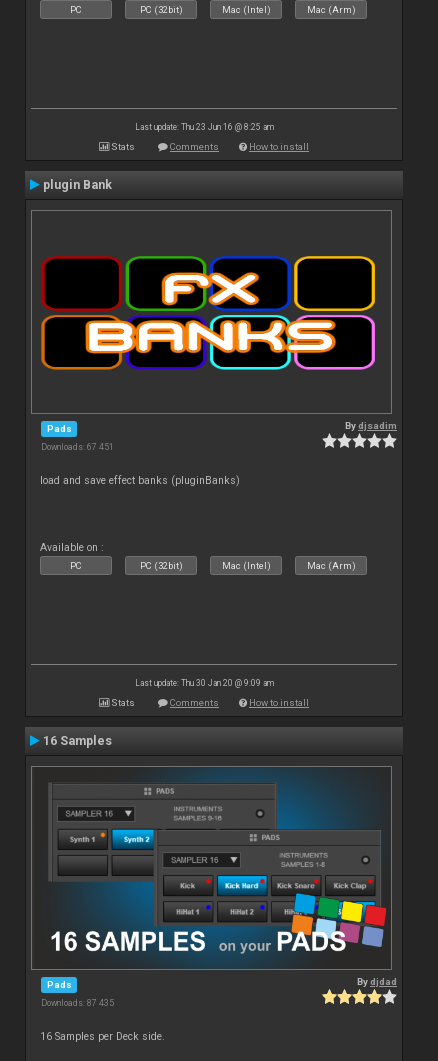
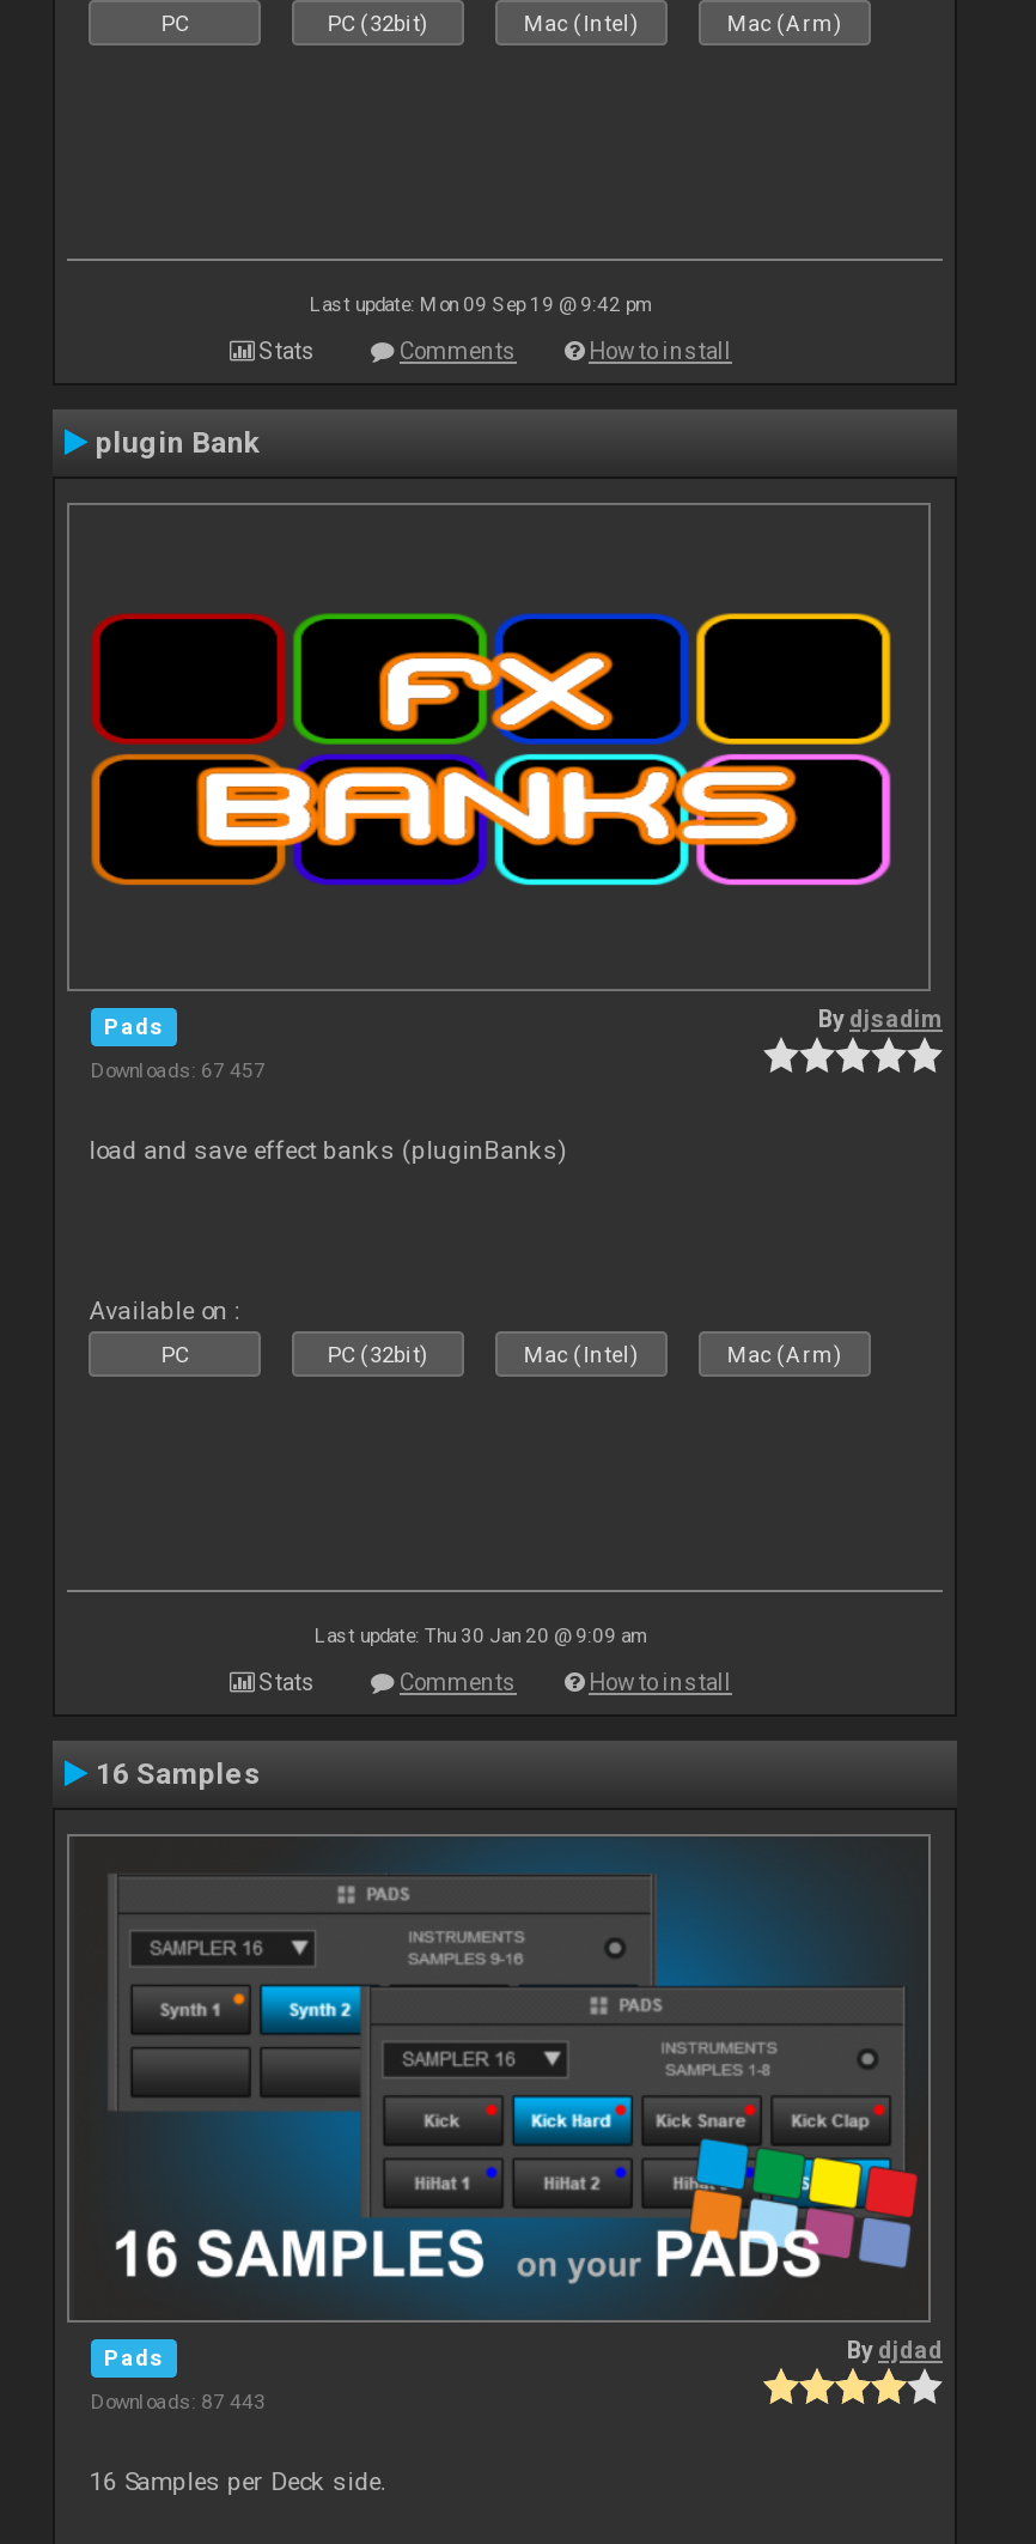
[134,122,273,132] Last update: Thu 23 Jun 16 @ 8:25 am -> [310,292,652,316] Last update: Mon 09 Sep 19 @ 9:42 pm
[41,442,114,452] Downloads: 67 451 -> [91,1058,266,1082] Downloads: 67 457
[41,998,114,1008] Downloads: 87 435 -> [91,2389,266,2413] Downloads: 87 443

